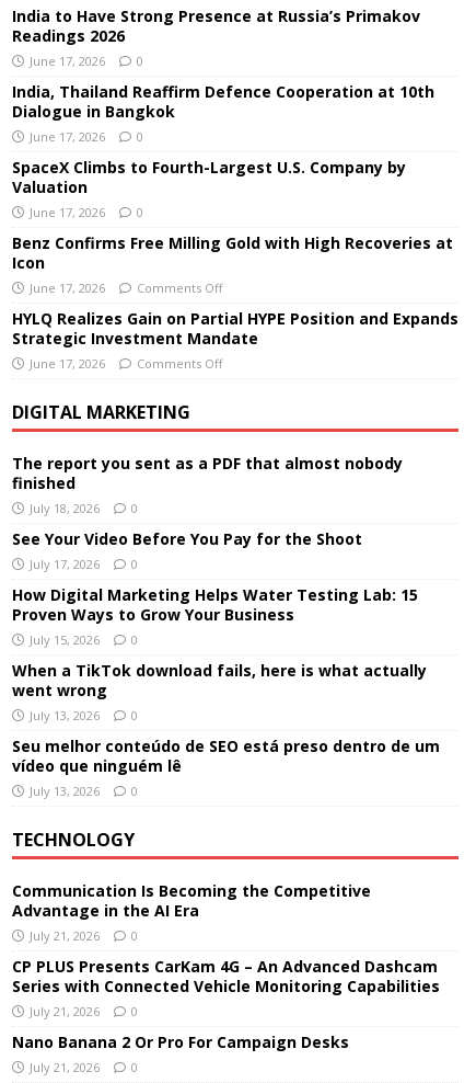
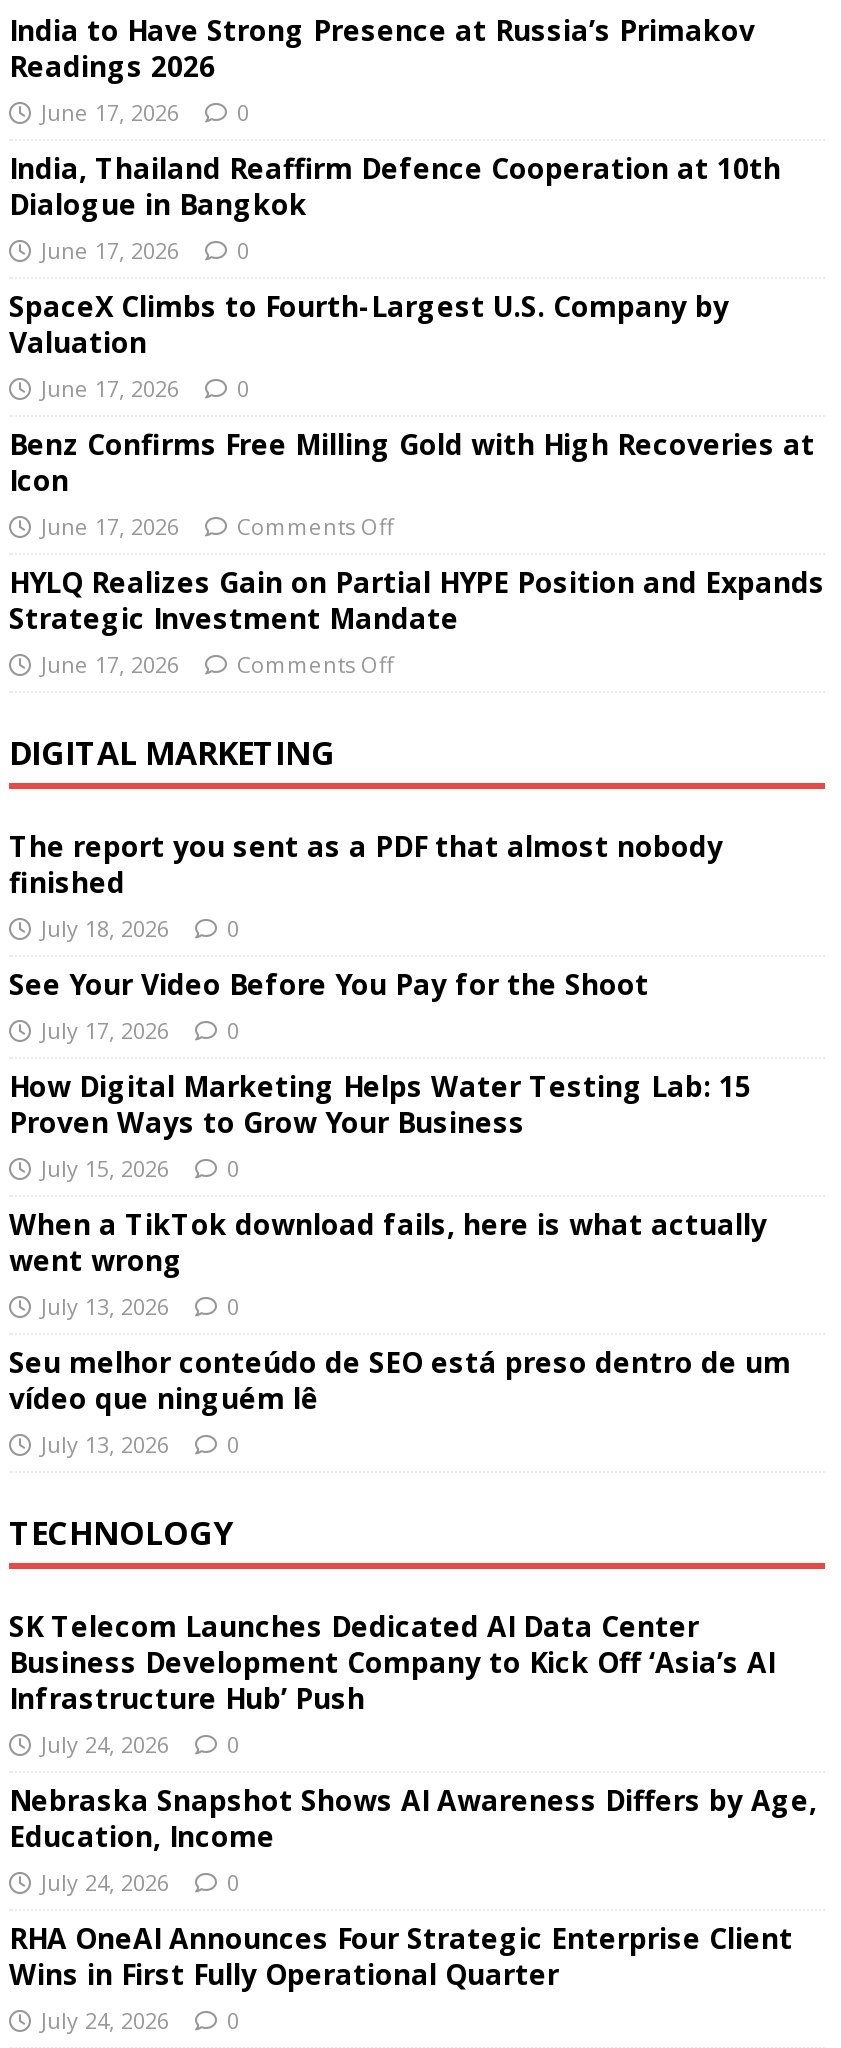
[12,880,371,944] Communication Is Becoming the Competitive | Advantage in the AI Era | July 21, 2026 -> [9,1606,775,1758] SK Telecom Launches Dedicated AI Data Center | Business Development Company to Kick Off ‘Asia’s AI | Infrastructure Hub’ Push | July 24, 2026
[12,956,440,1019] CP PLUS Presents CarKam 4G – An Advanced Dashcam | Series with Connected Vehicle Monitoring Capabilities | July 21, 2026 -> [9,1780,817,1896] Nebraska Snapshot Shows AI Awareness Differs by Age, | Education, Income | July 24, 2026
[12,1031,349,1075] Nano Banana 2 Or Pro For Campaign Desks | July 21, 2026 -> [9,1918,793,2034] RHA OneAI Announces Four Strategic Enterprise Client | Wins in First Fully Operational Quarter | July 24, 2026

